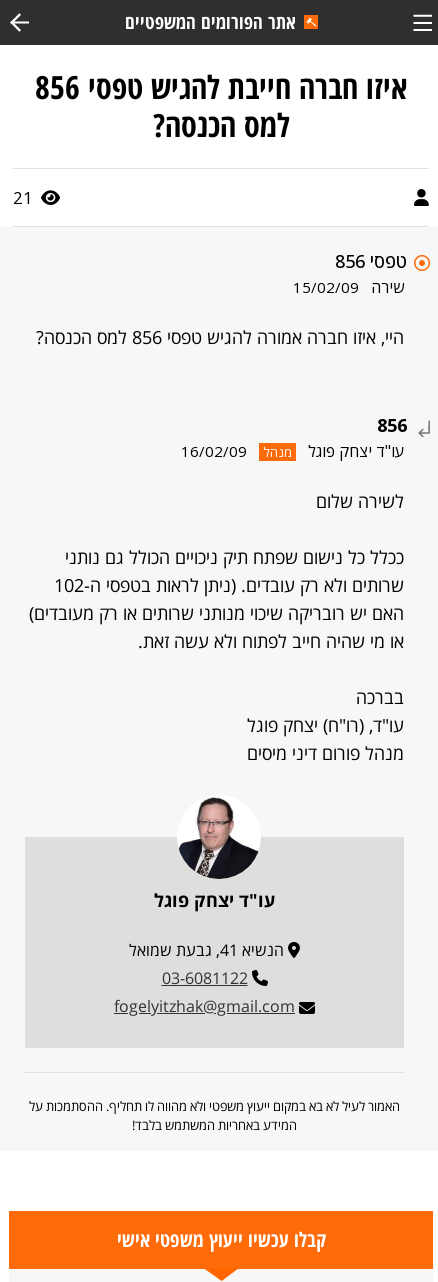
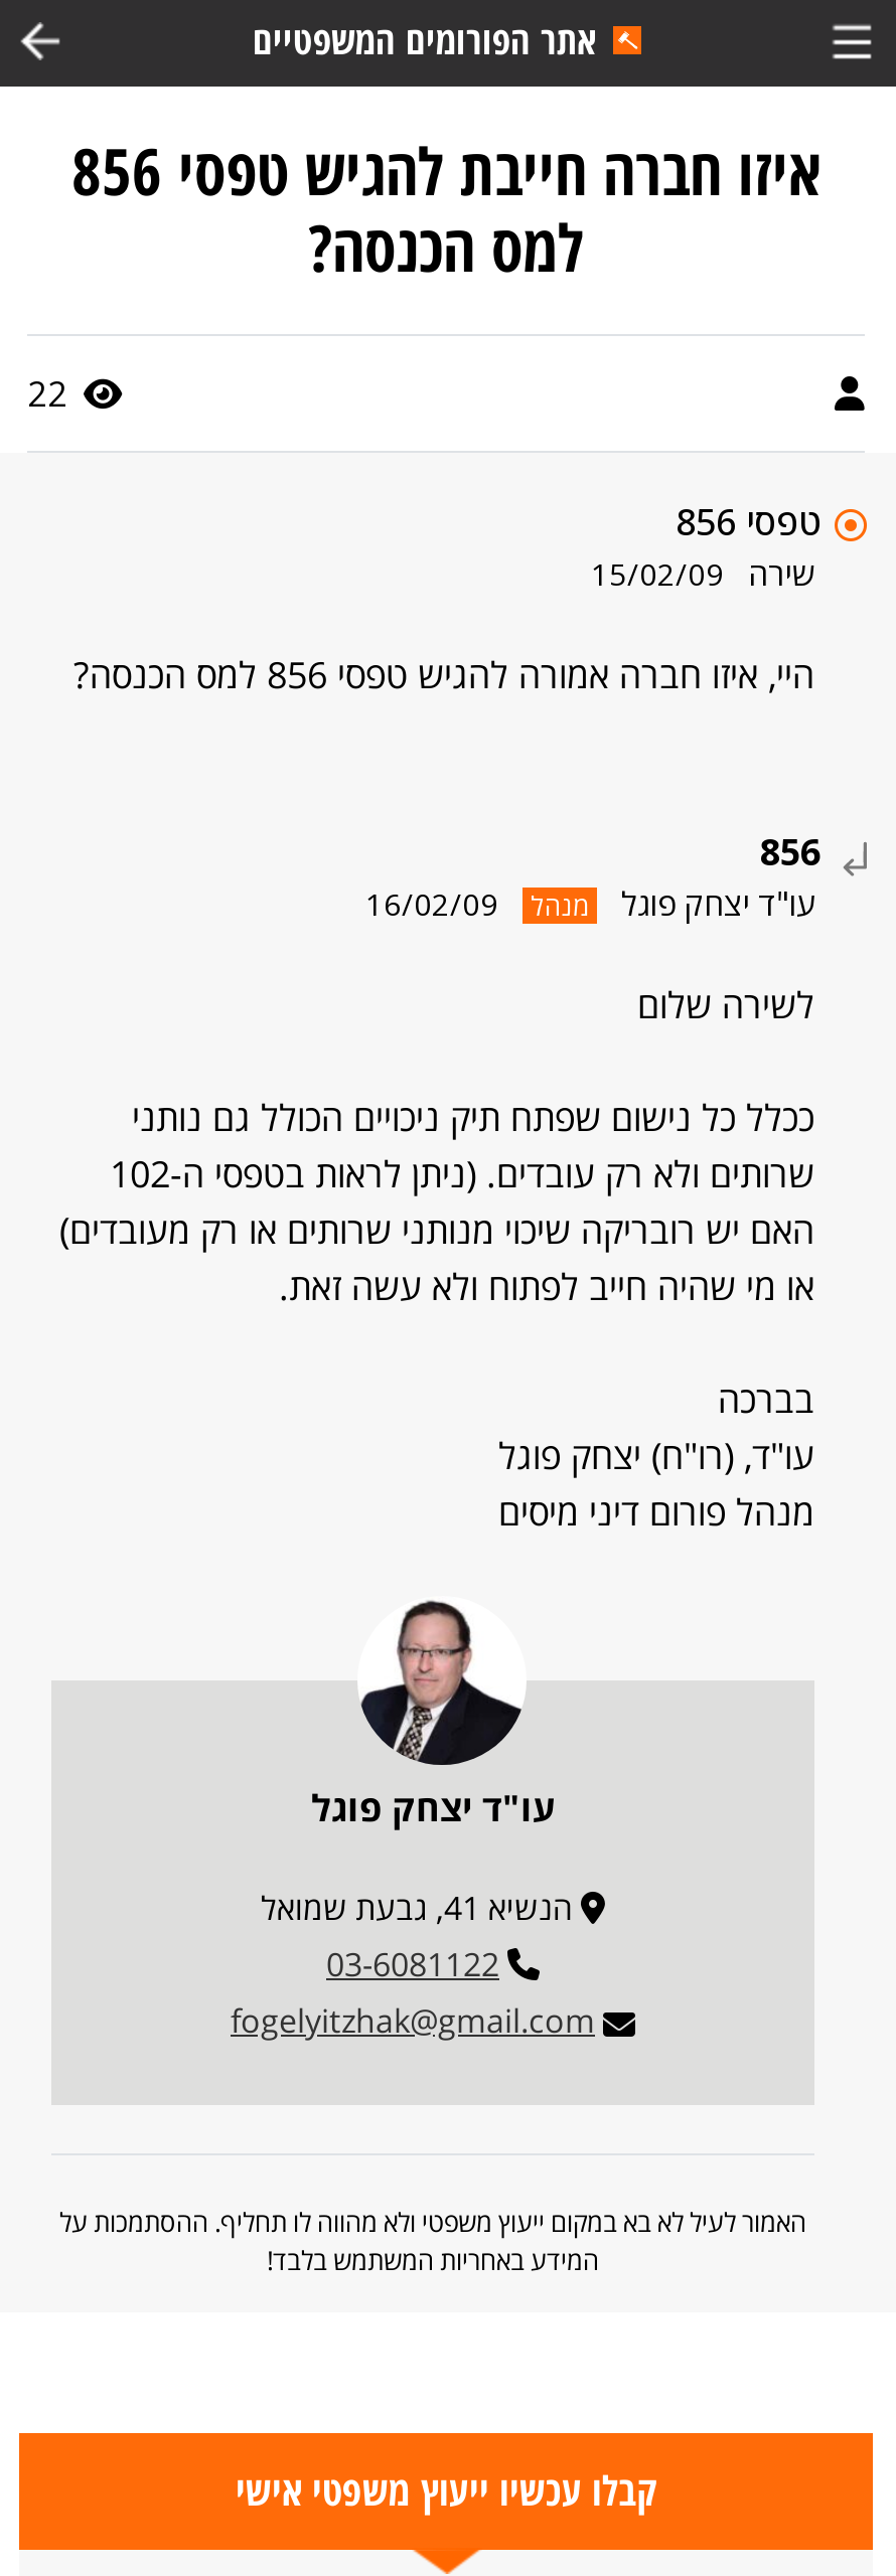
[13,186,33,209] 21 -> [27,370,67,417] 22

